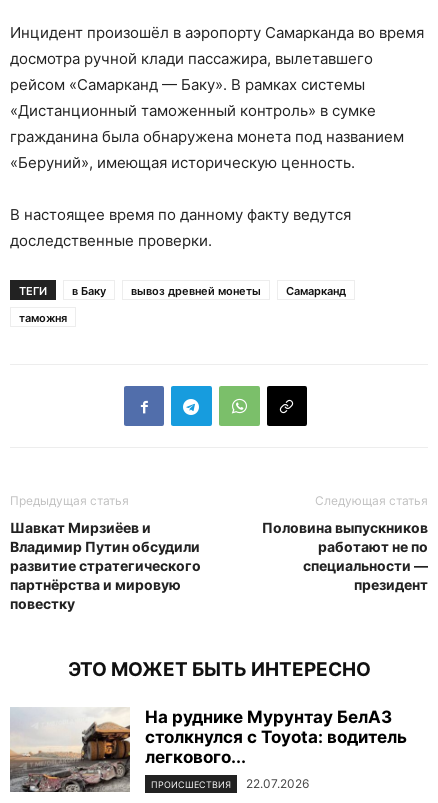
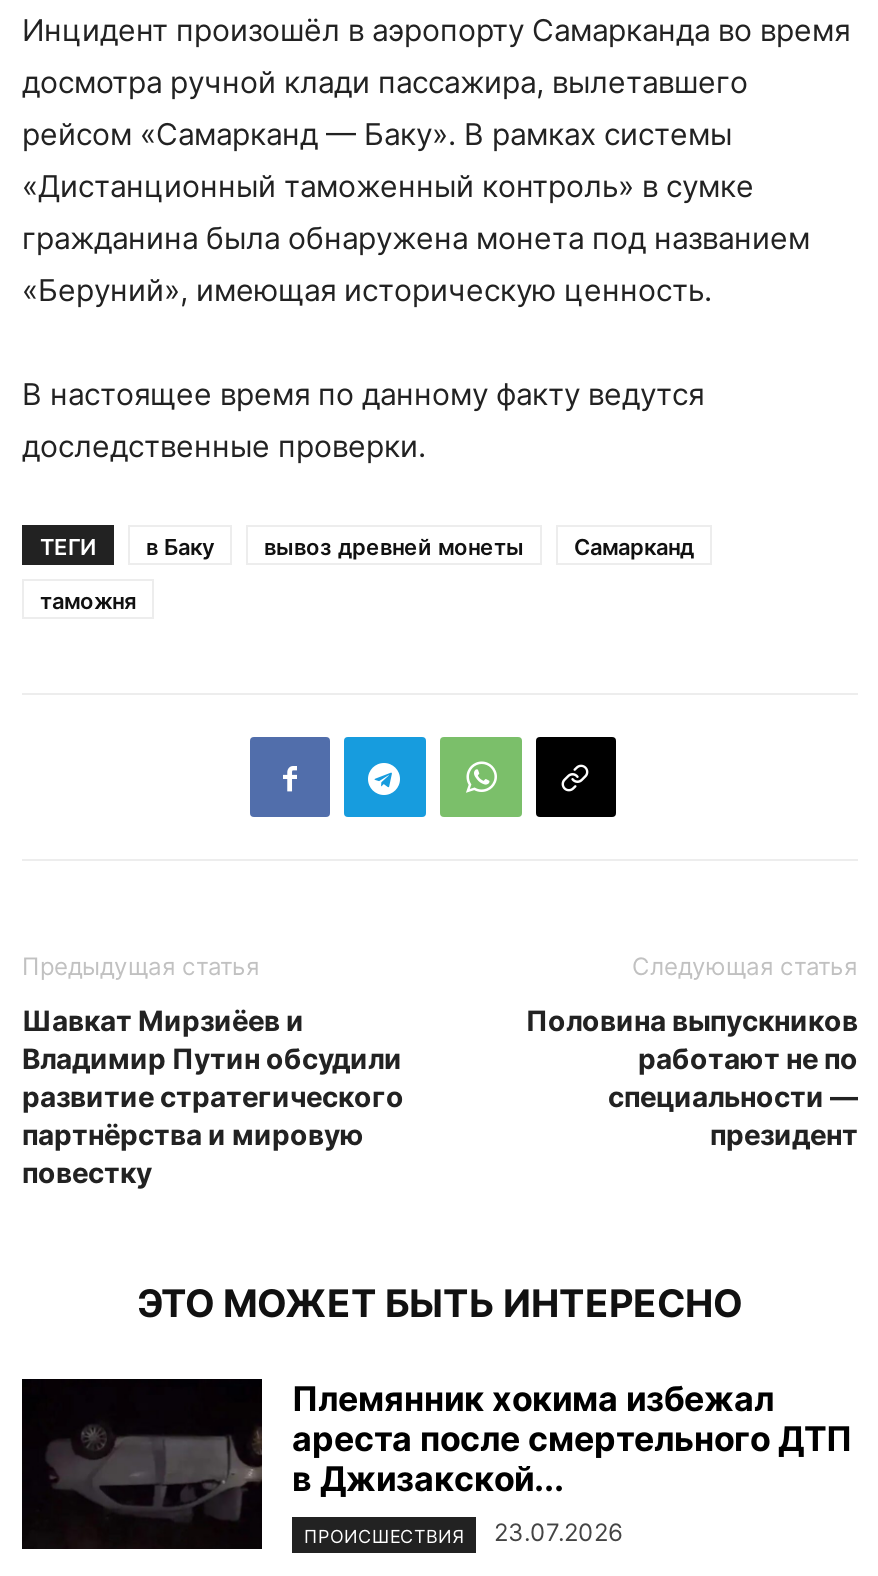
[9,707,407,793] [image] | На руднике Мурунтау БелАЗ | столкнулся с Toyota: водитель | легкового... -> [20,1377,852,1549] [image] | Племянник хокима избежал | ареста после смертельного ДТП | в Джизакской...
[151,776,309,791] ПРОИСШЕСТВИЯ 22.07.2026 -> [304,1518,622,1548] ПРОИСШЕСТВИЯ 23.07.2026

